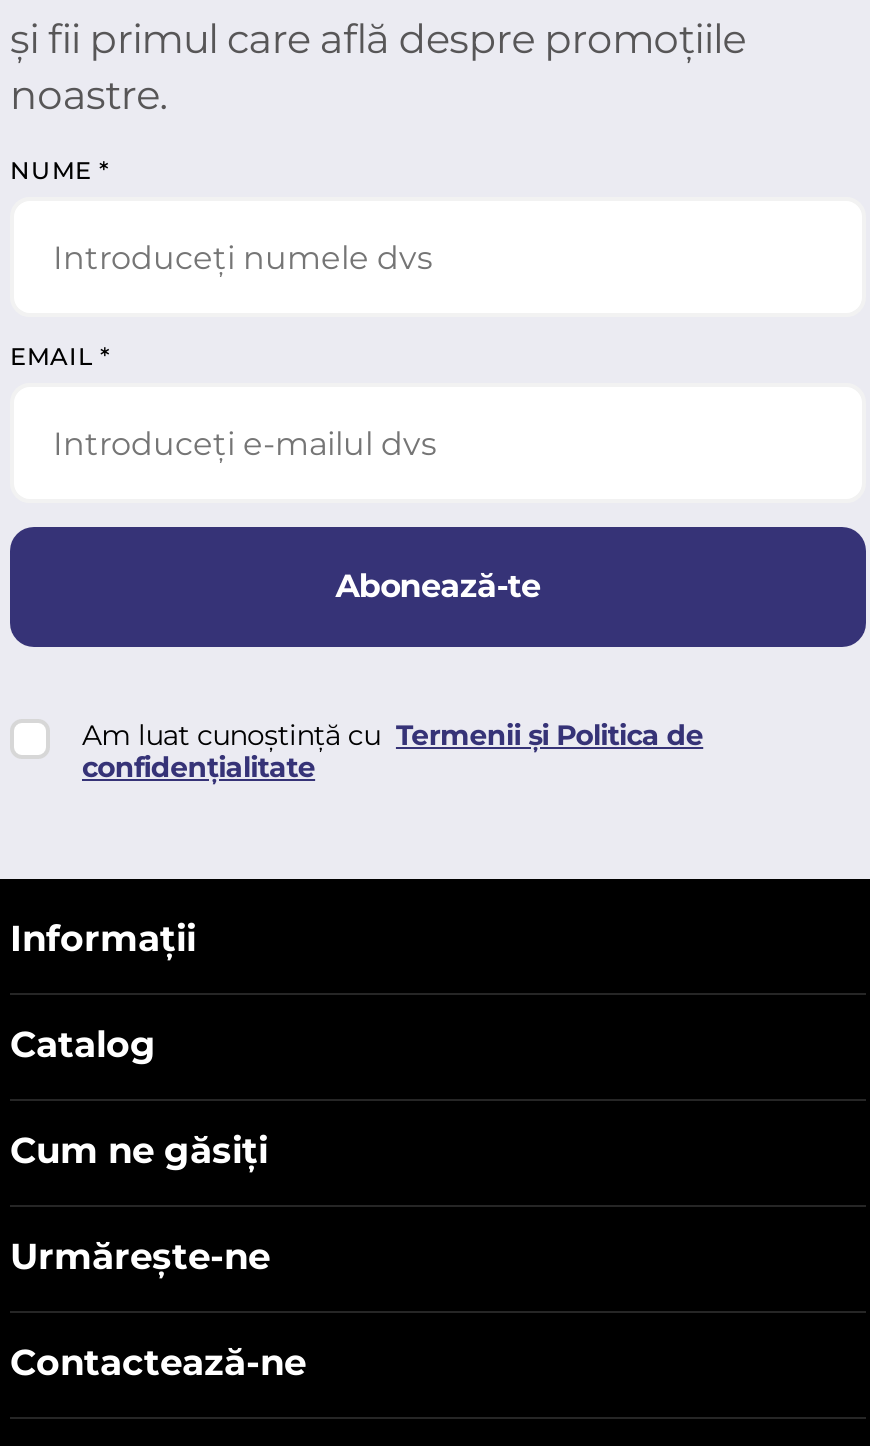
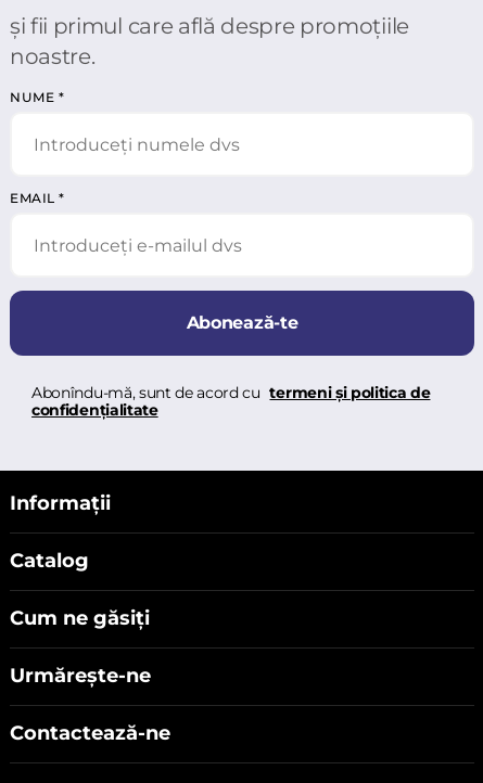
[82,717,703,753] Am luat cunoștință cu Termenii și Politica de -> [32,383,430,402] Abonîndu-mă, sunt de acord cu termeni și politica de

